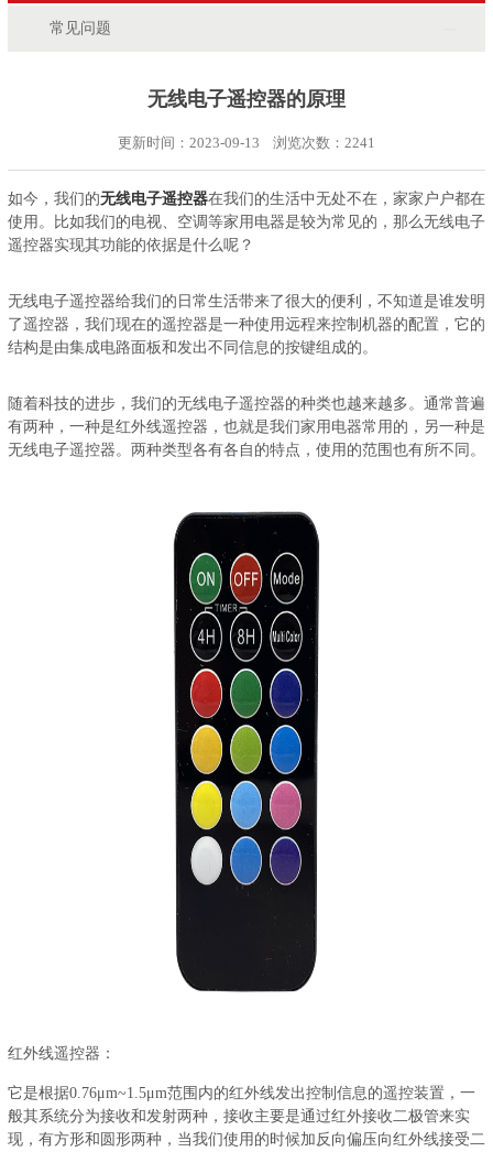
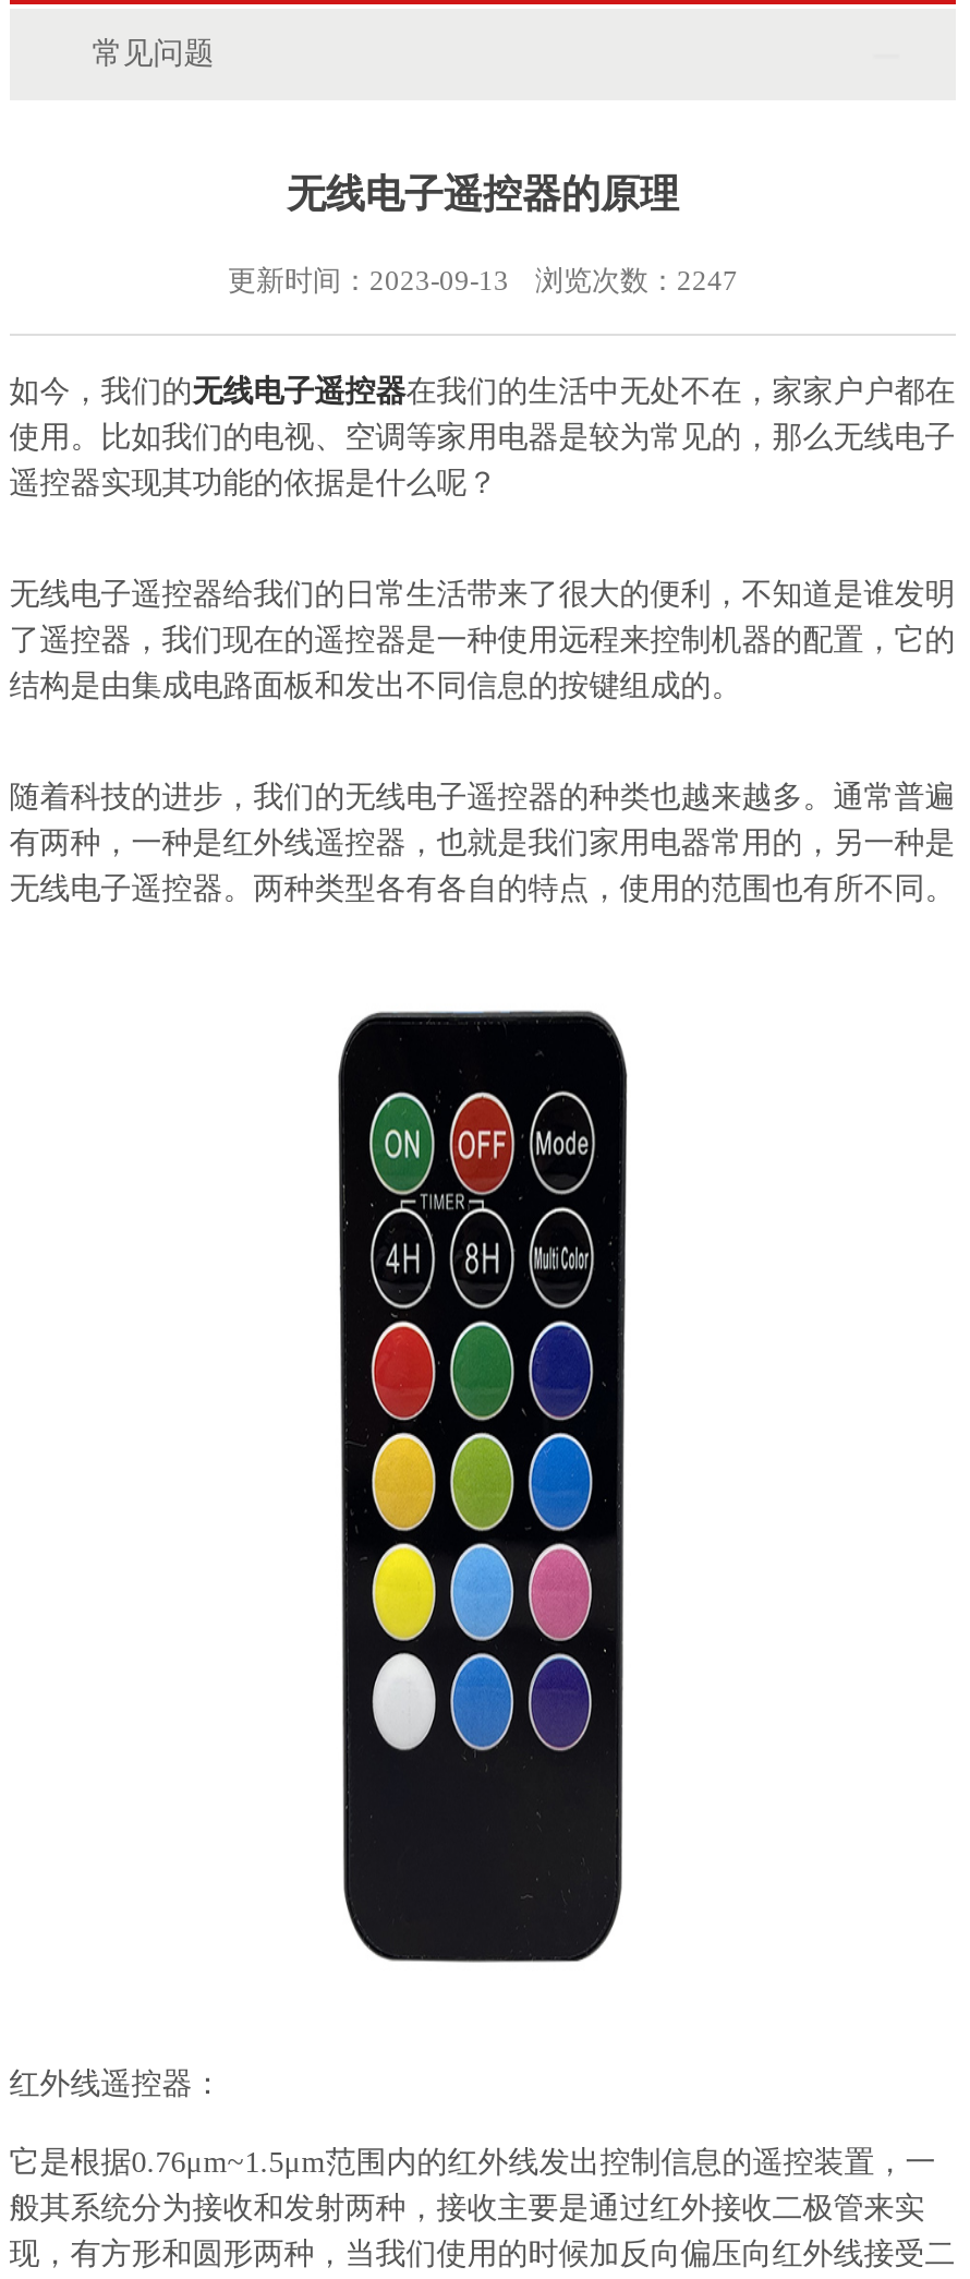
[118,134,375,150] 更新时间：2023-09-13 浏览次数：2241 -> [228,263,738,296] 更新时间：2023-09-13 浏览次数：2247

